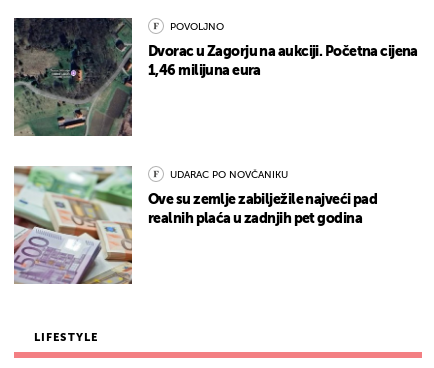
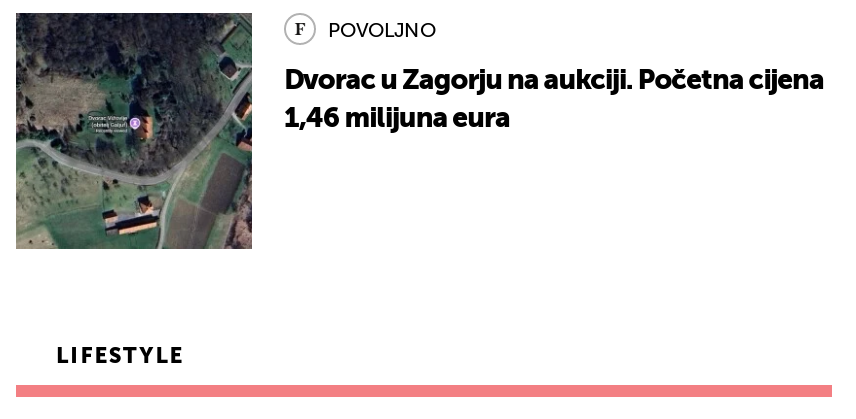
[13,166,377,285] [image] | UDARAC PO NOVČANIKU | Ove su zemlje zabilježile najveći pad | realnih plaća u zadnjih pet godina -> none

